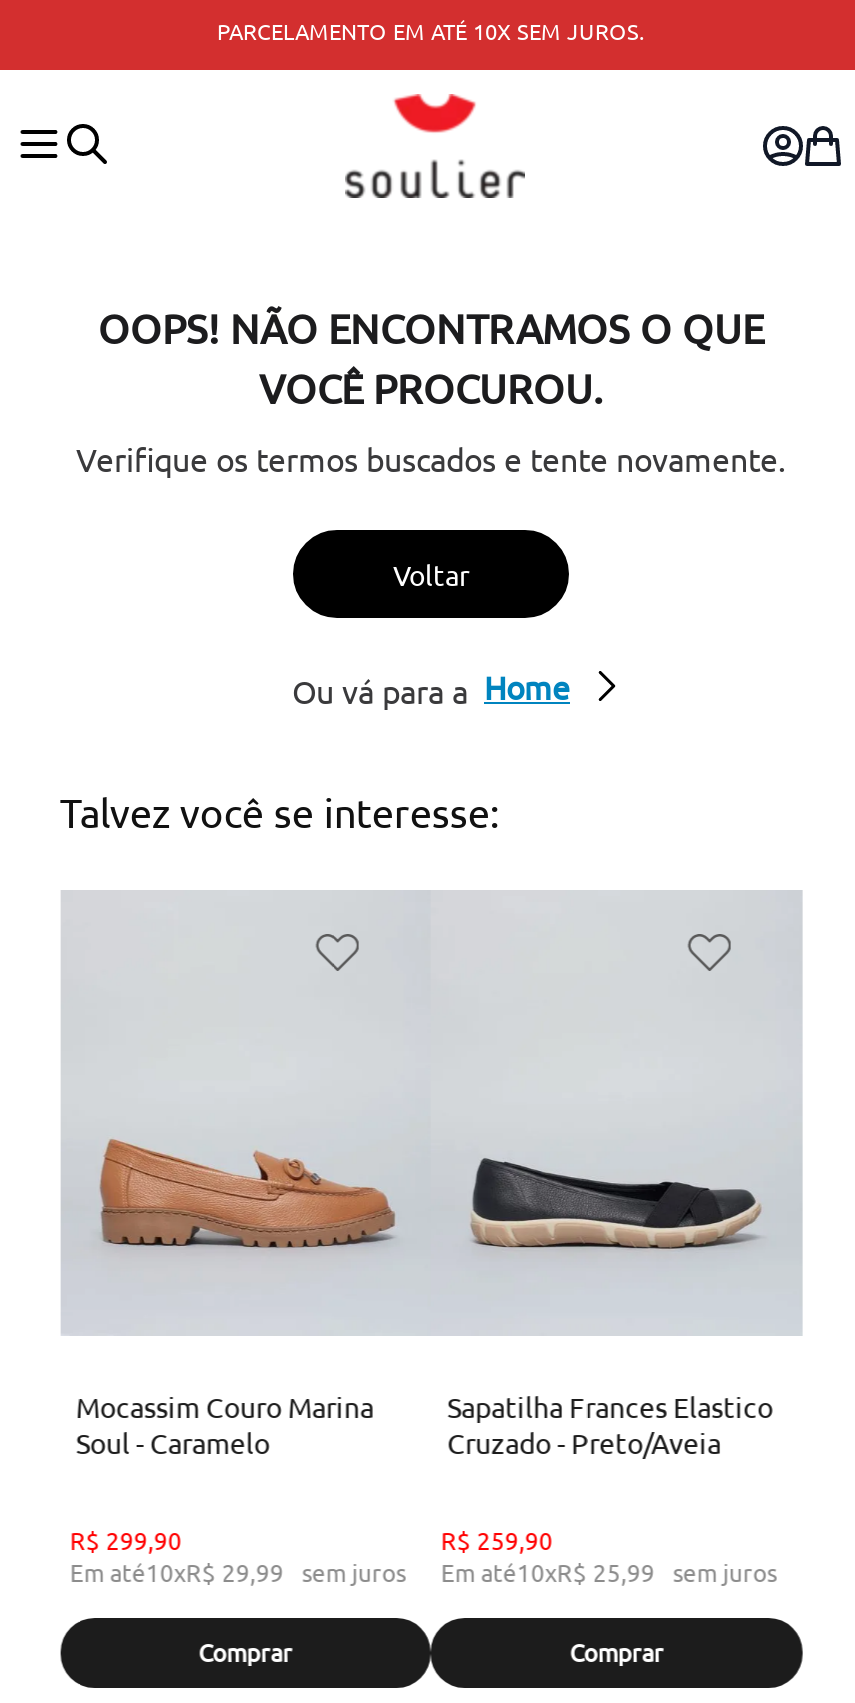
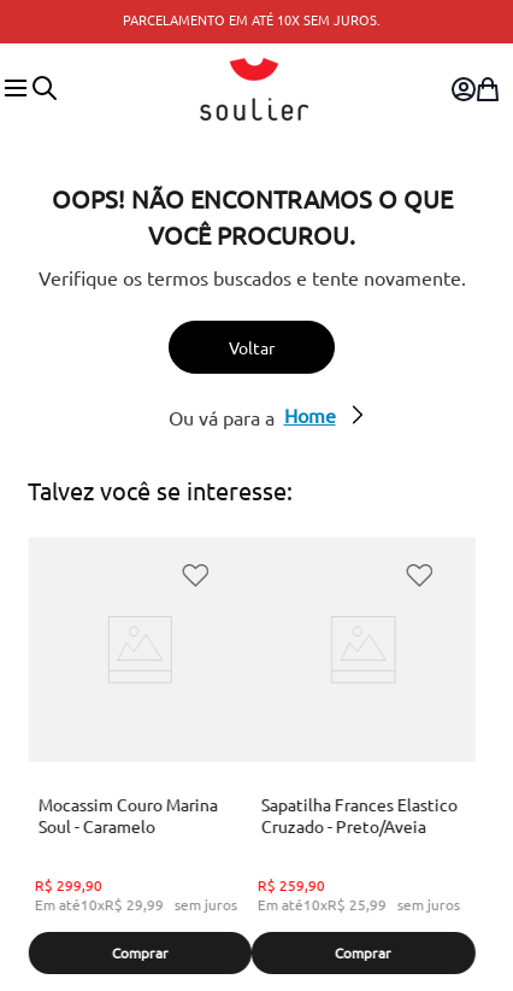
[63,892,801,1334] [image] -> none

